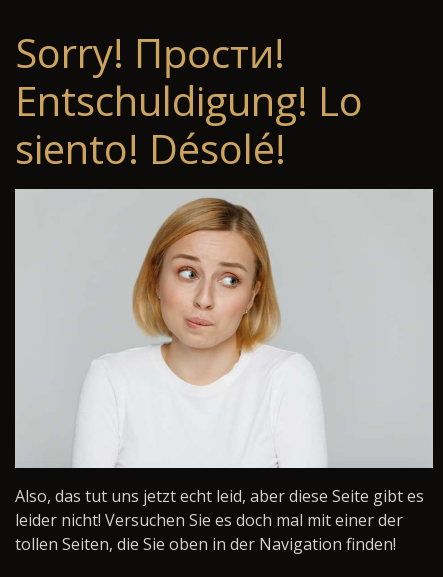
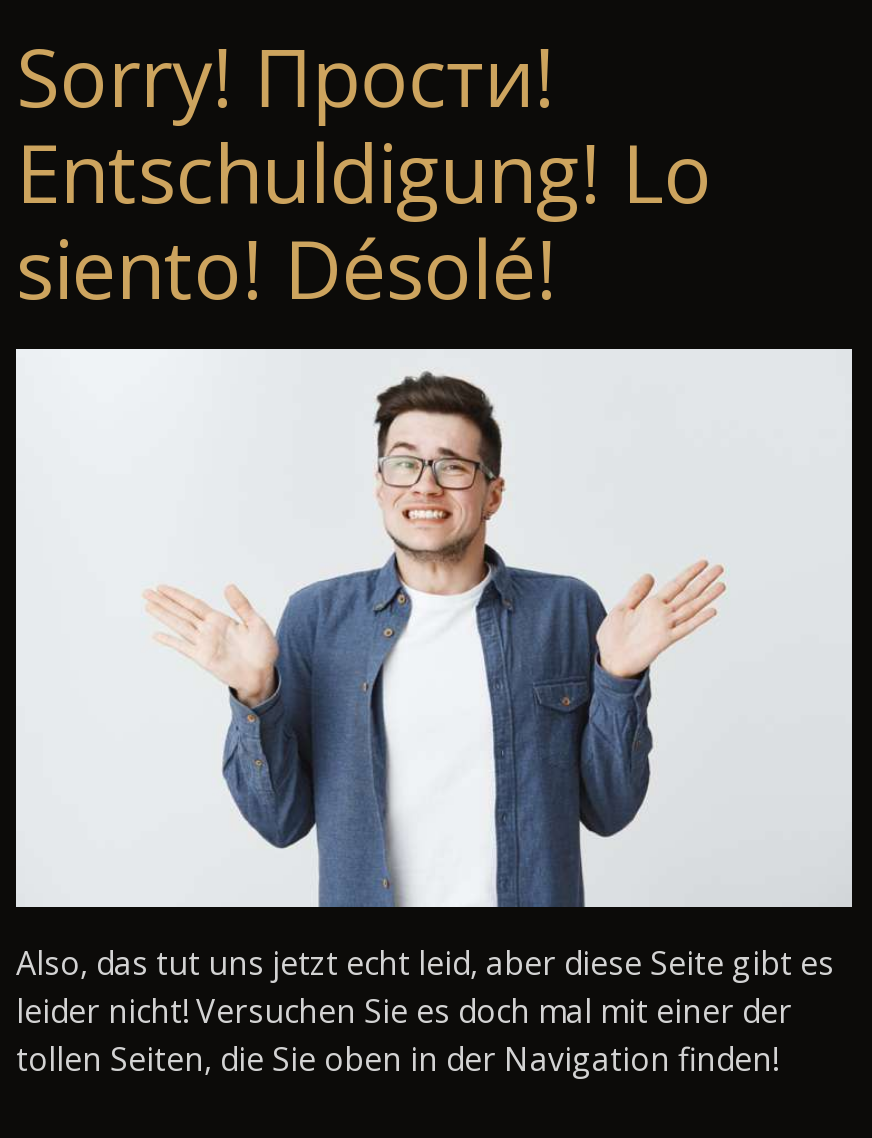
[15,189,430,469] [image] -> [18,351,848,909] [image]

